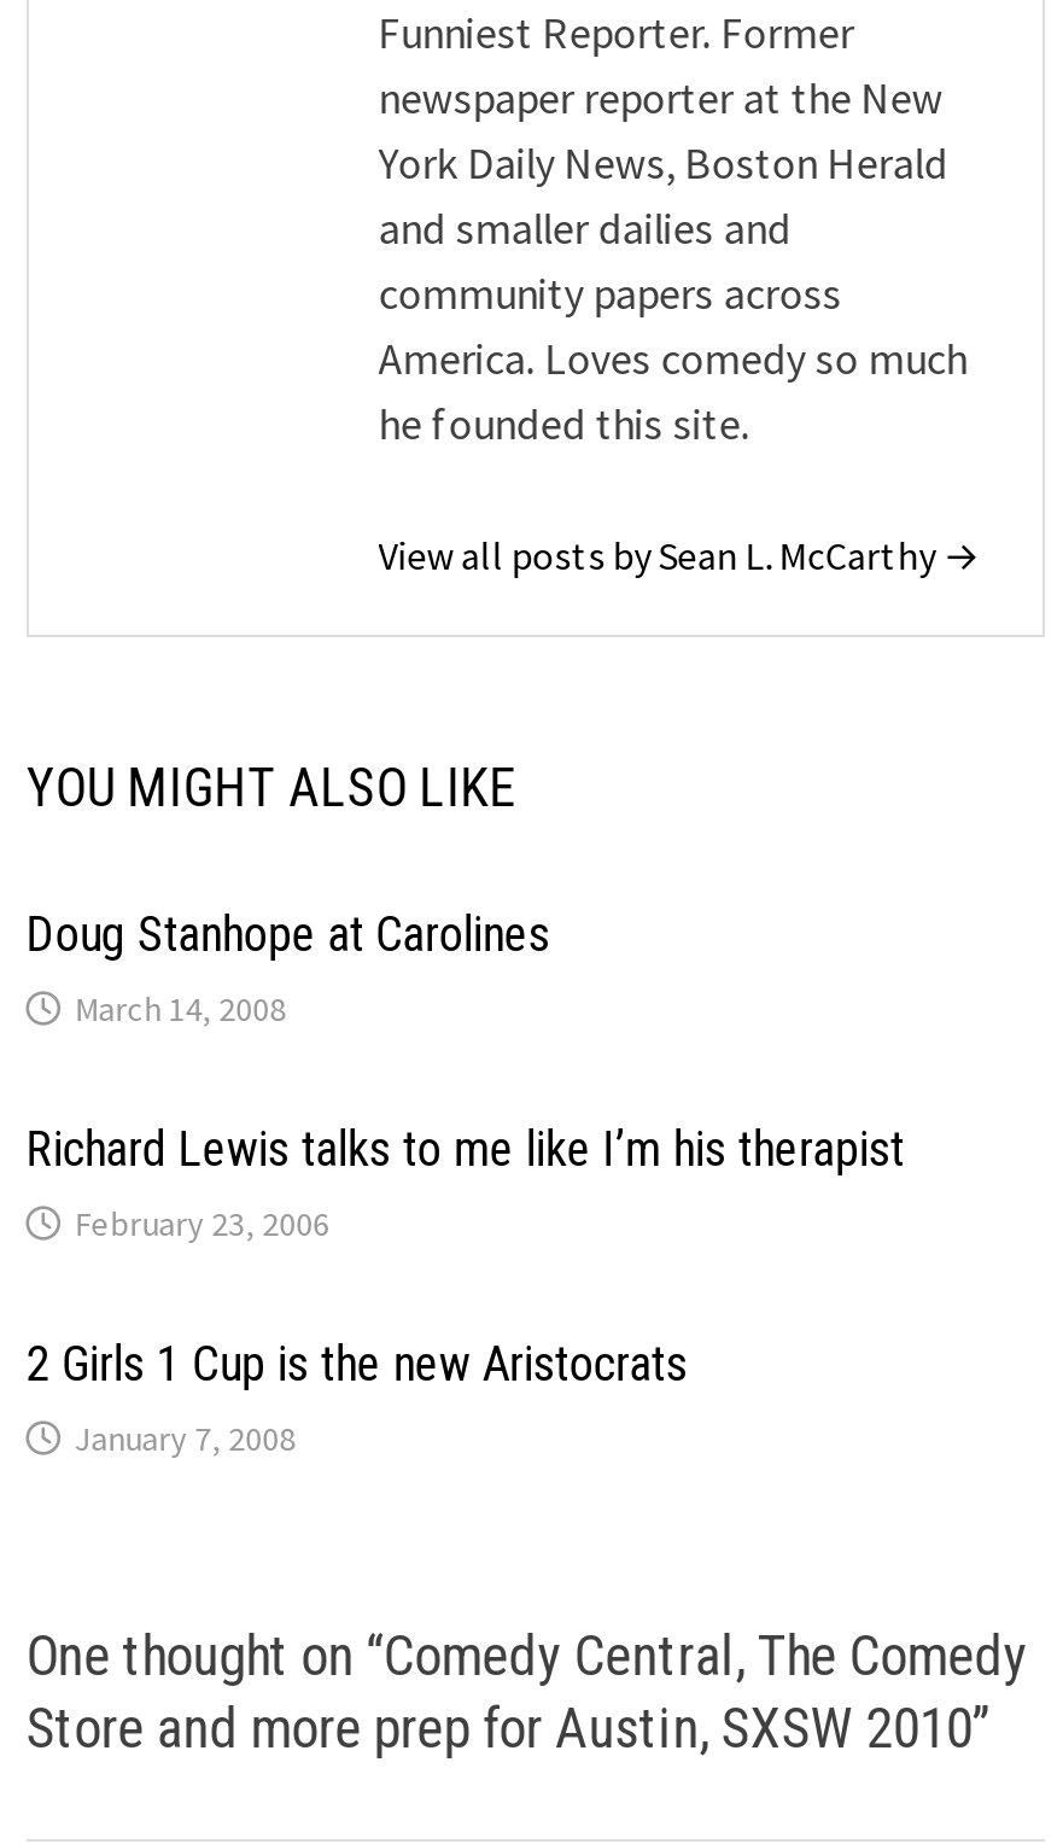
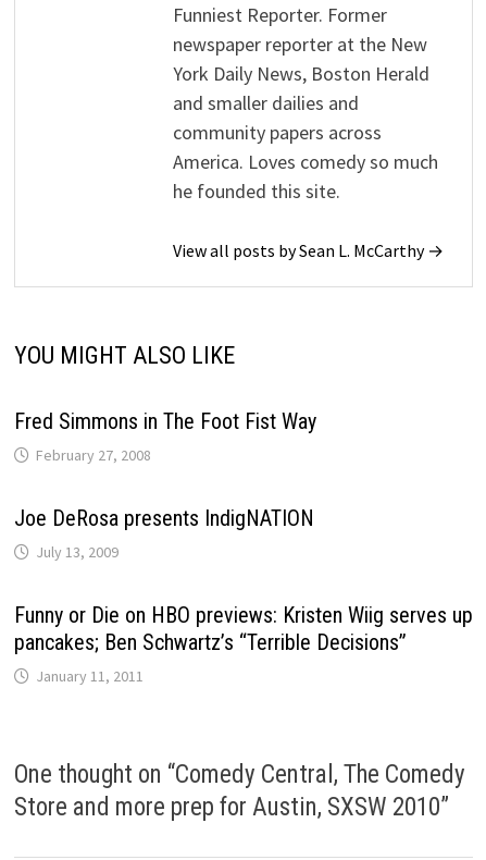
[26,905,550,1031] Doug Stanhope at Carolines | March 14, 2008 -> [14,408,316,465] Fred Simmons in The Foot Fist Way | February 27, 2008
[26,1120,904,1245] Richard Lewis talks to me like I’m his therapist | February 23, 2006 -> [14,505,314,562] Joe DeRosa presents IndigNATION | July 13, 2009
[26,1335,687,1460] 2 Girls 1 Cup is the new Aristocrats | January 7, 2008 -> [14,602,473,686] Funny or Die on HBO previews: Kristen Wiig serves up | pancakes; Ben Schwartz’s “Terrible Decisions” | January 11, 2011

